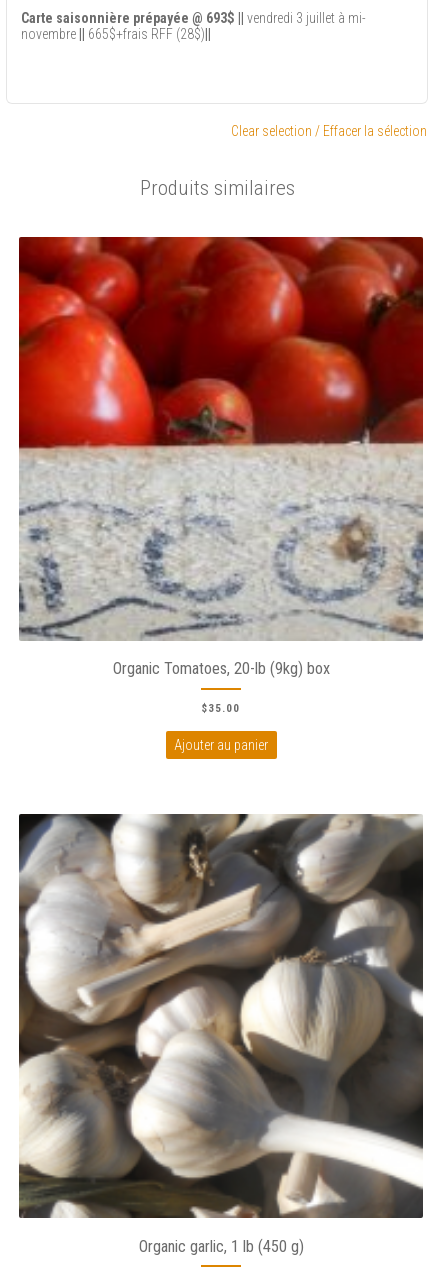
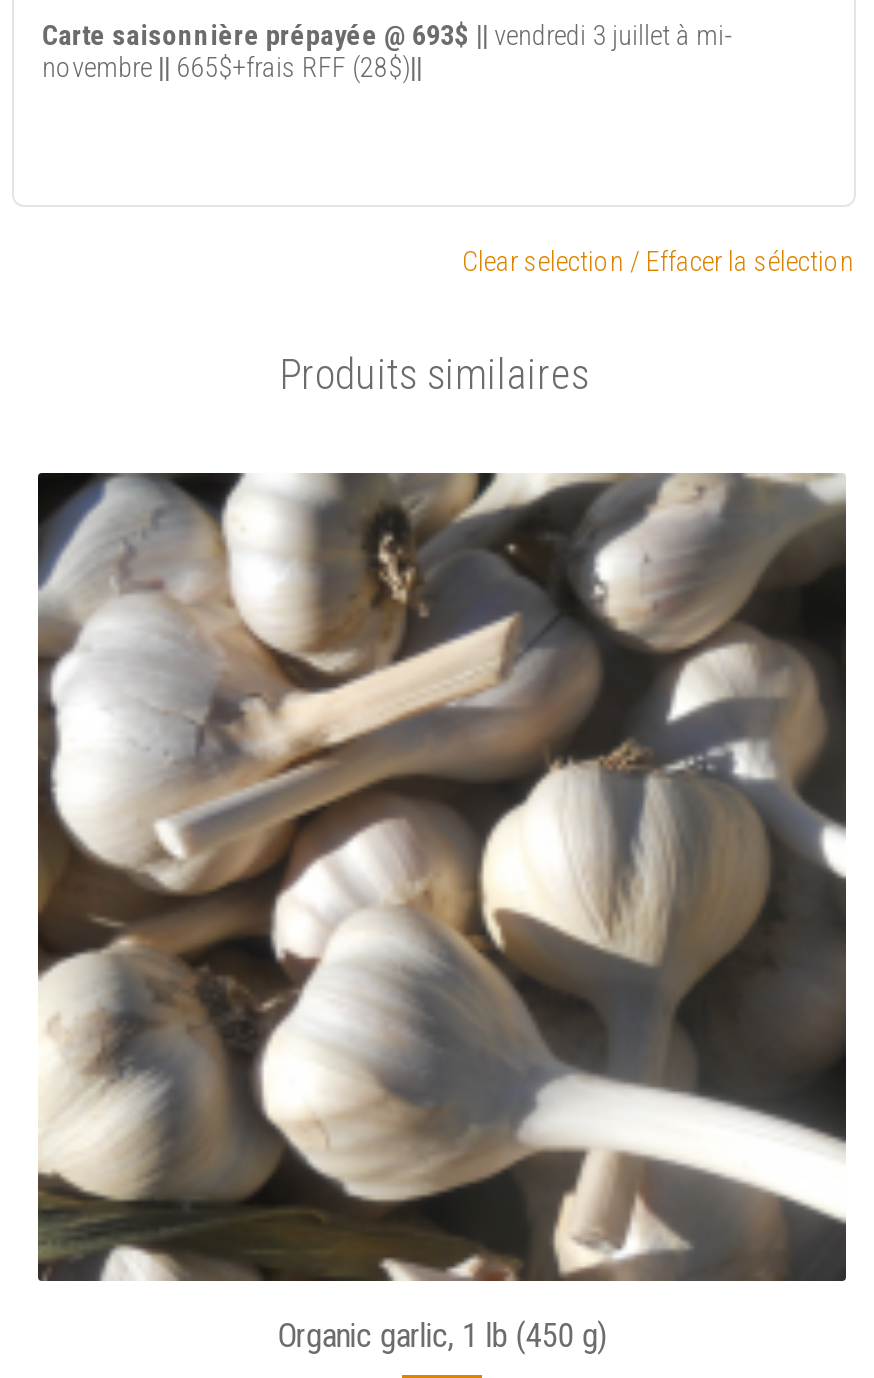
[18,236,424,753] [image] | Organic Tomatoes, 20-lb (9kg) box | $35.00 | Ajouter au panier -> none

